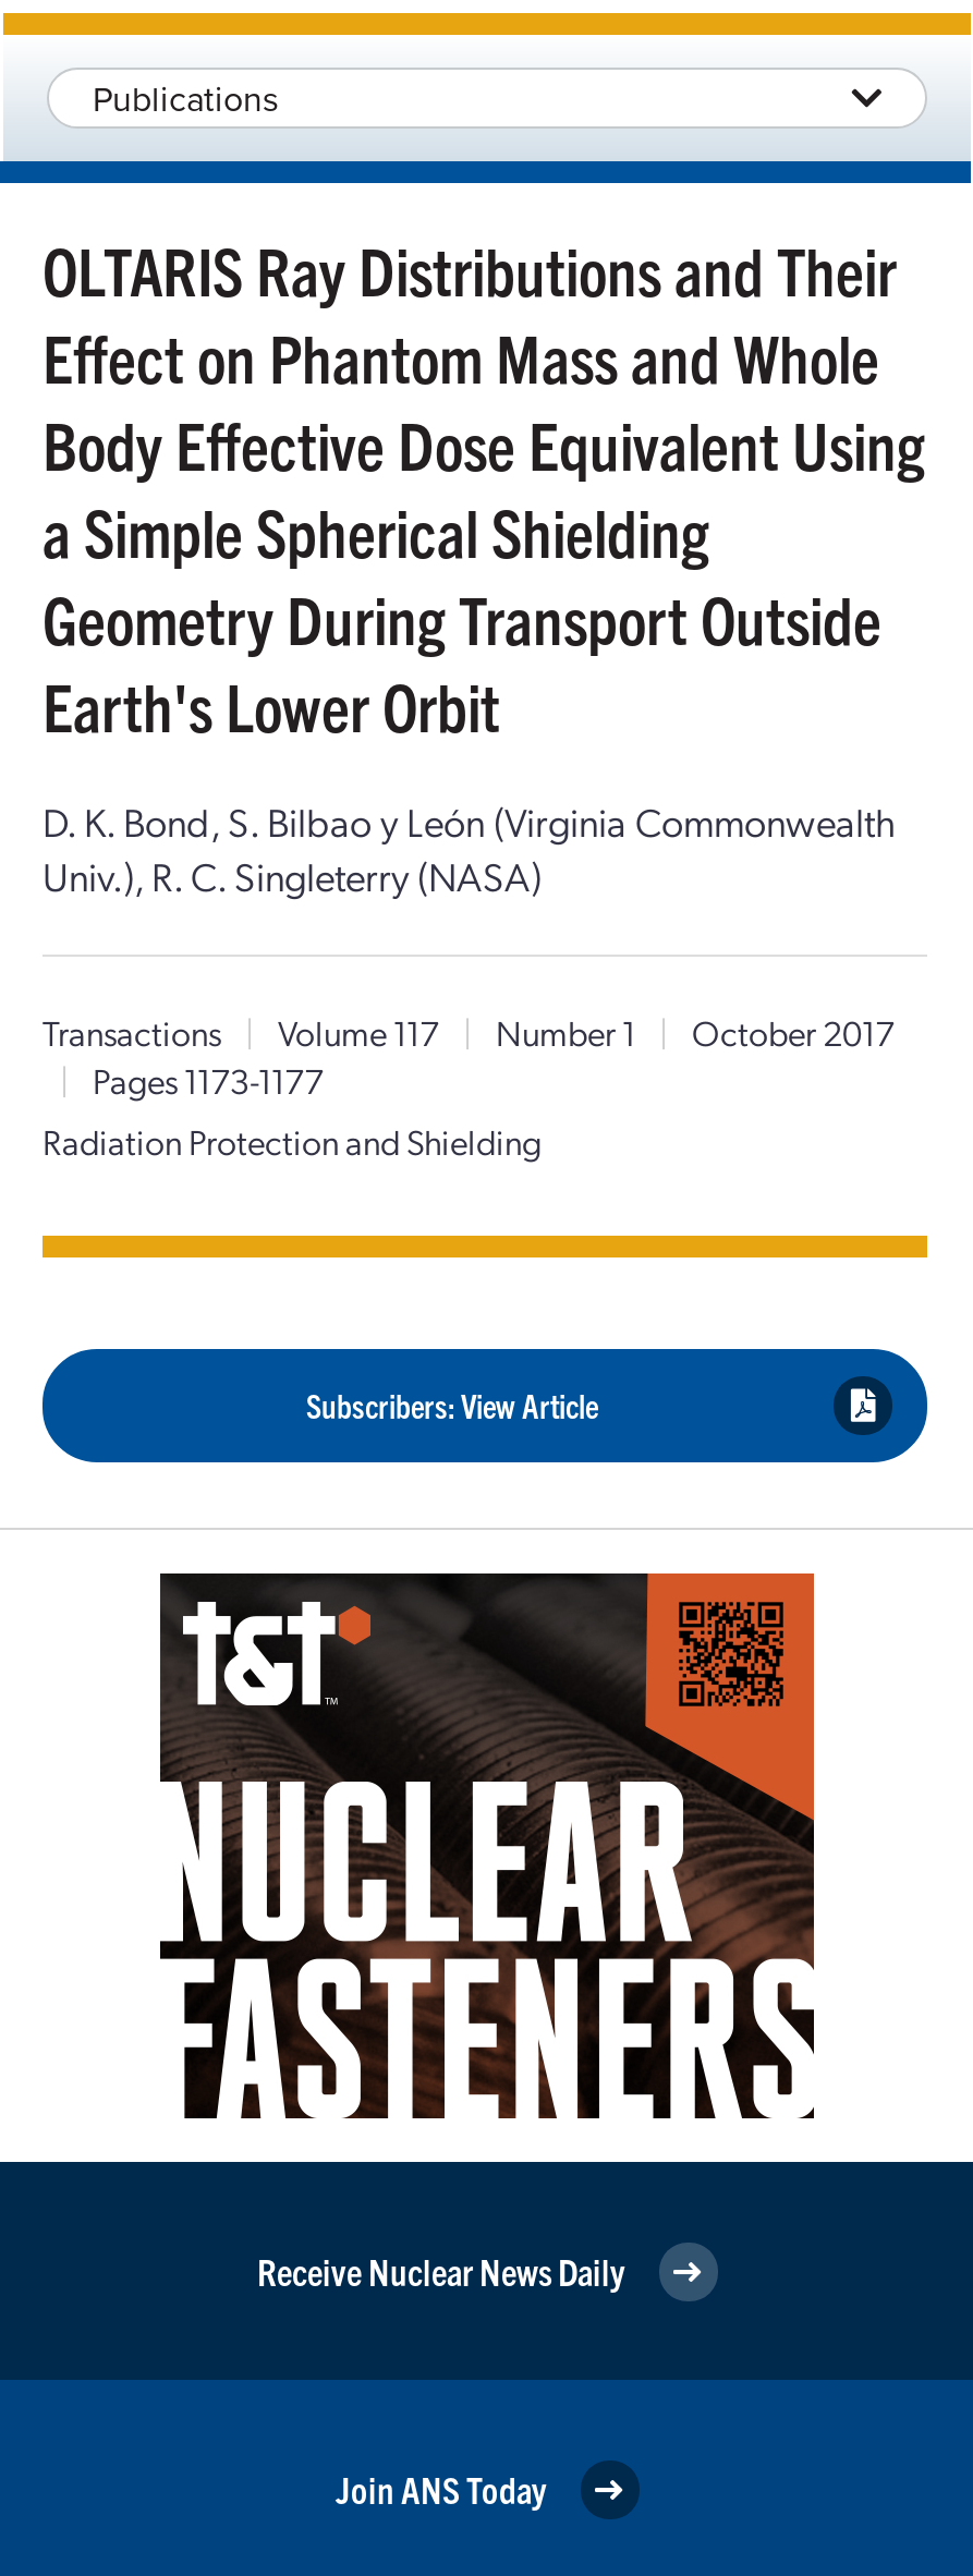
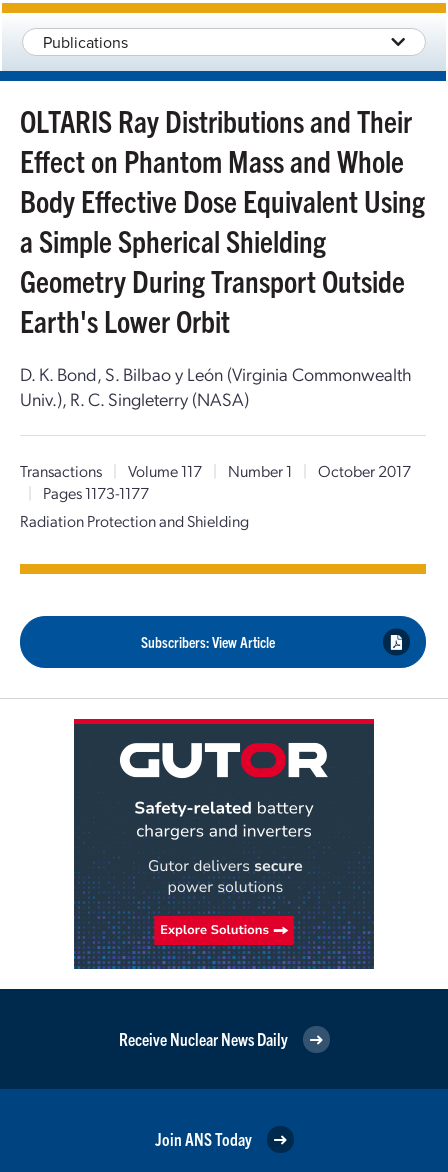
[158,1571,816,2121] [image] -> [73,718,375,970] [image]

